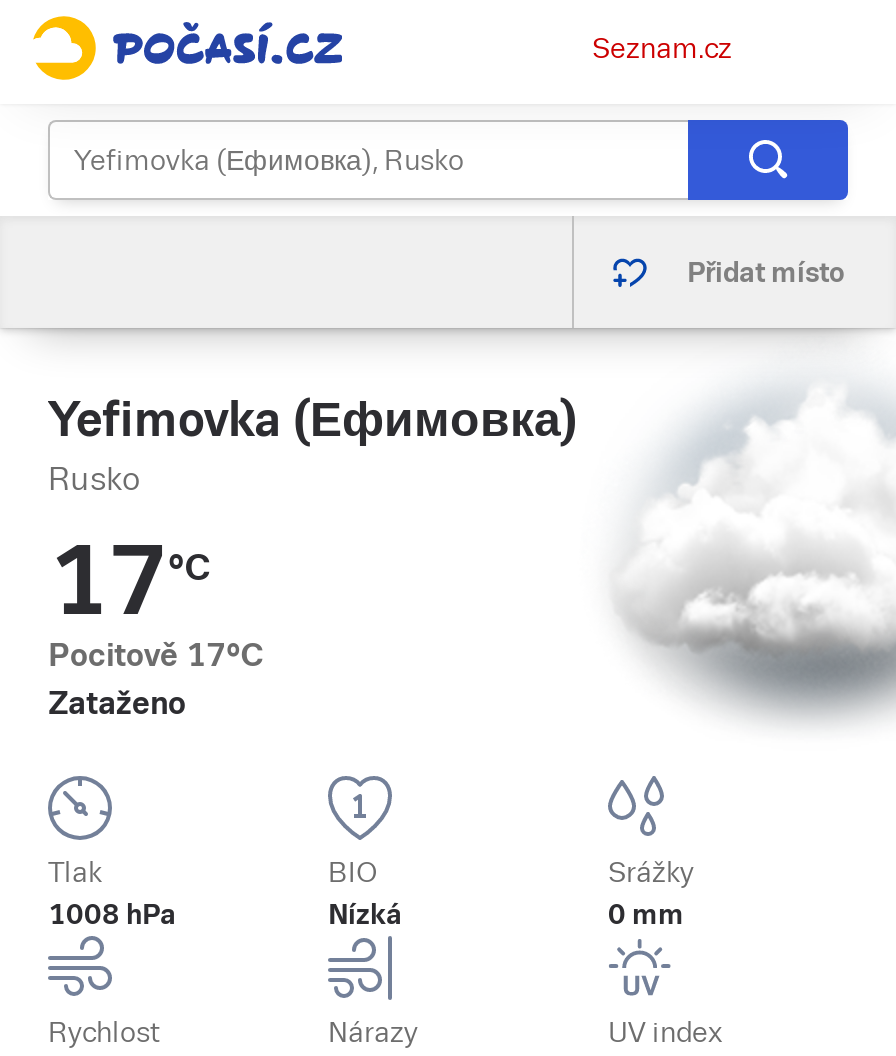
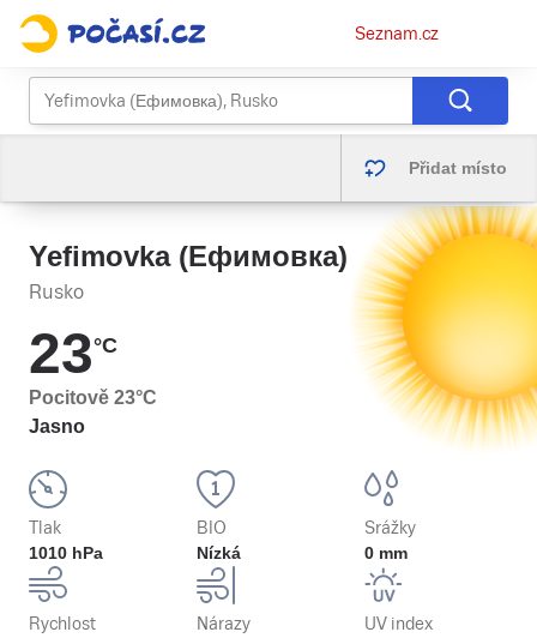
[596,336,890,724] [image] -> [355,205,533,439] [image]
[48,526,264,722] 17°C | Pocitově 17°C | Zataženo -> [29,321,157,437] 23°C | Pocitově 23°C | Jasno
[48,898,176,930] 1008 hPa -> [29,543,103,562] 1010 hPa

